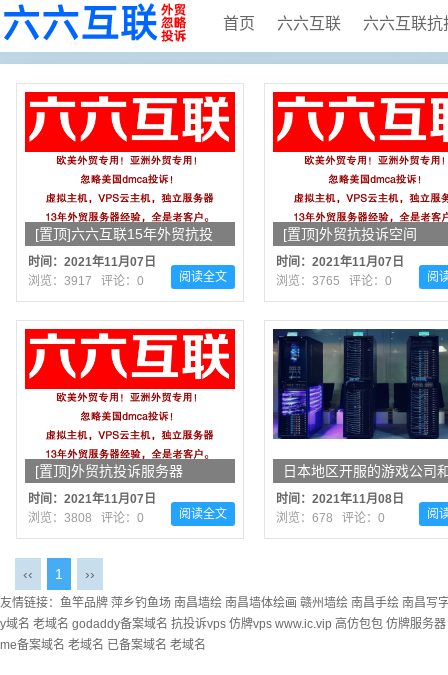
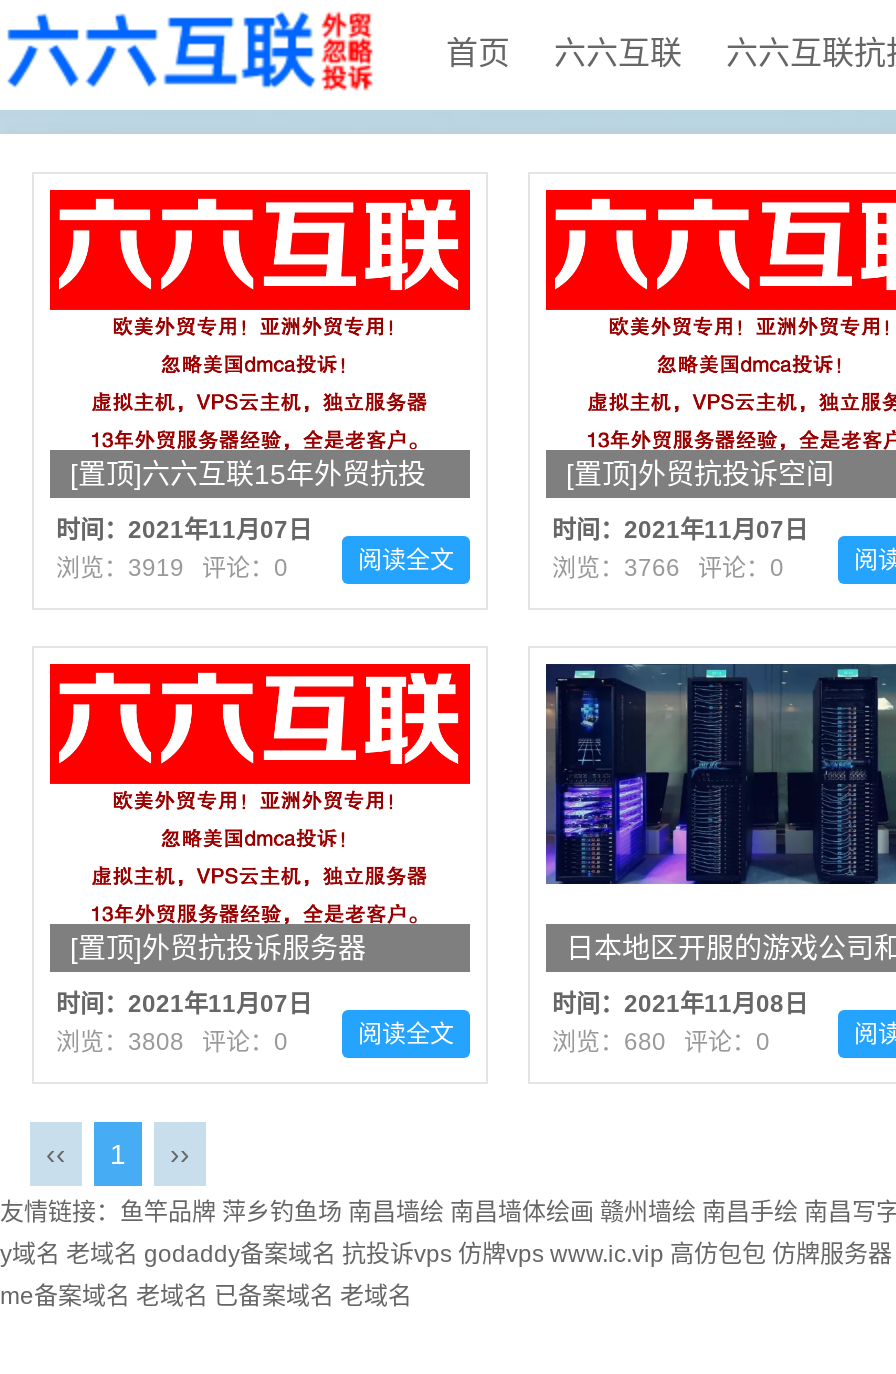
[28,274,144,288] 浏览：3917 评论：0 -> [56,554,288,582] 浏览：3919 评论：0
[276,274,392,288] 浏览：3765 评论：0 -> [552,554,784,582] 浏览：3766 评论：0
[276,511,385,525] 浏览：678 评论：0 -> [552,1028,770,1056] 浏览：680 评论：0

